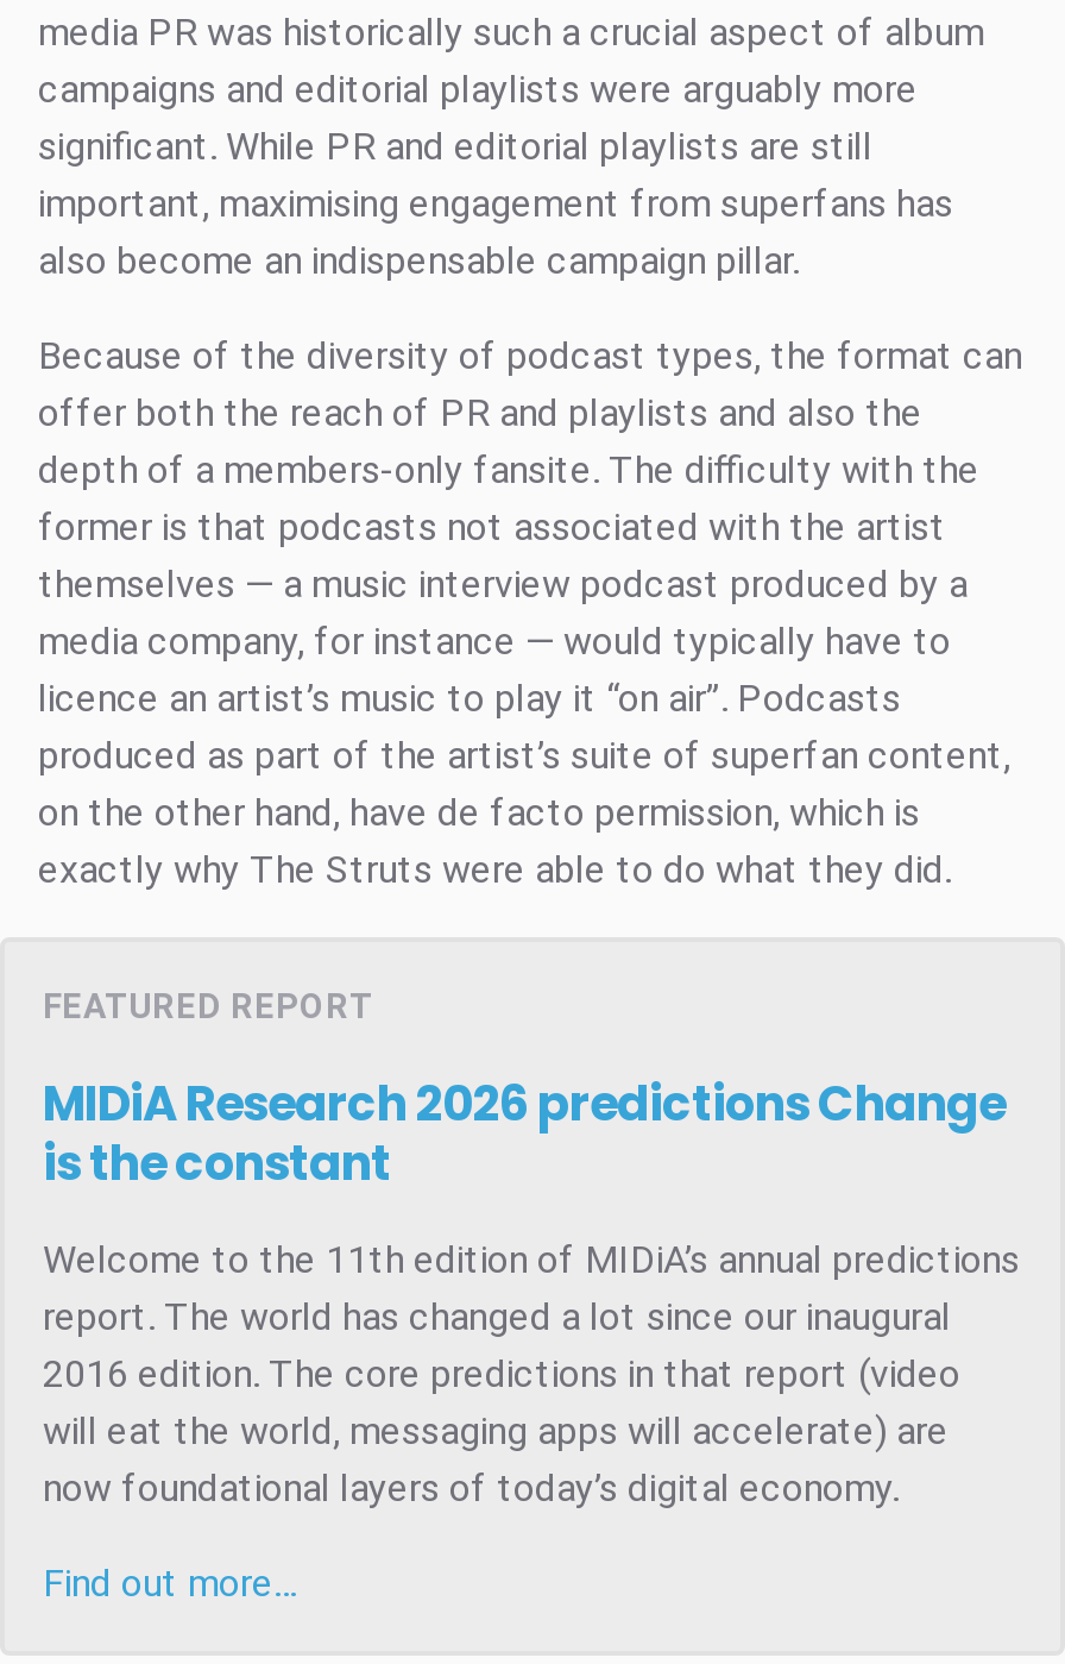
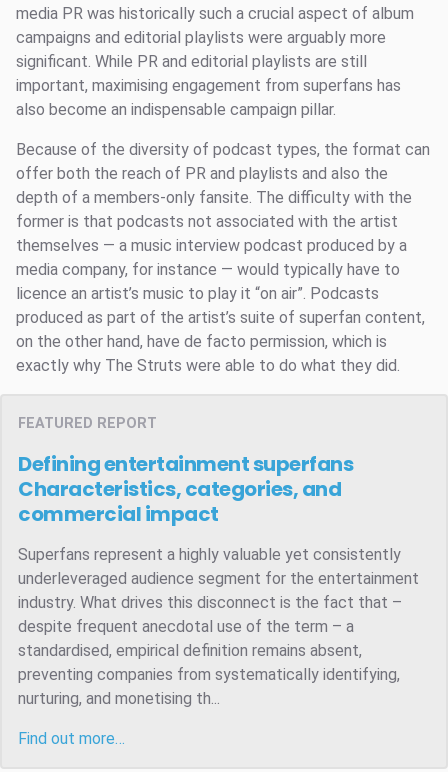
[43,1070,1006,1197] MIDiA Research 2026 predictionsChange | is the constant -> [18,450,353,528] Defining entertainment superfans | Characteristics, categories, and | commercial impact
[43,1237,1020,1511] Welcome to the 11th edition of MIDiA’s annual predictions | report. The world has changed a lot since our inaugural | 2016 edition. The core predictions in that report (video | will eat the world, messaging apps will accelerate) are | now foundational layers of today’s digital economy. -> [18,545,419,708] Superfans represent a highly valuable yet consistently | underleveraged audience segment for the entertainment | industry. What drives this disconnect is the fact that – | despite frequent anecdotal use of the term – a | standardised, empirical definition remains absent, | preventing companies from systematically identifying, | nurturing, and monetising th...

